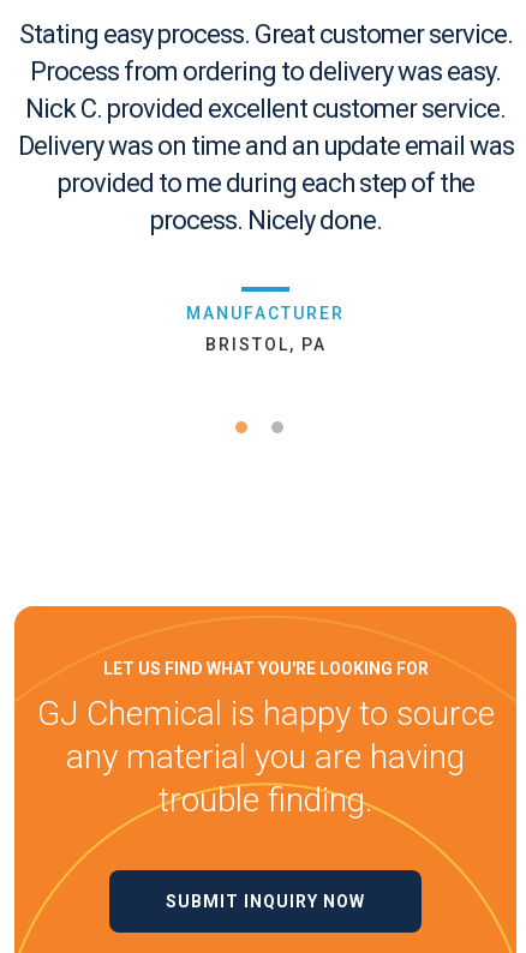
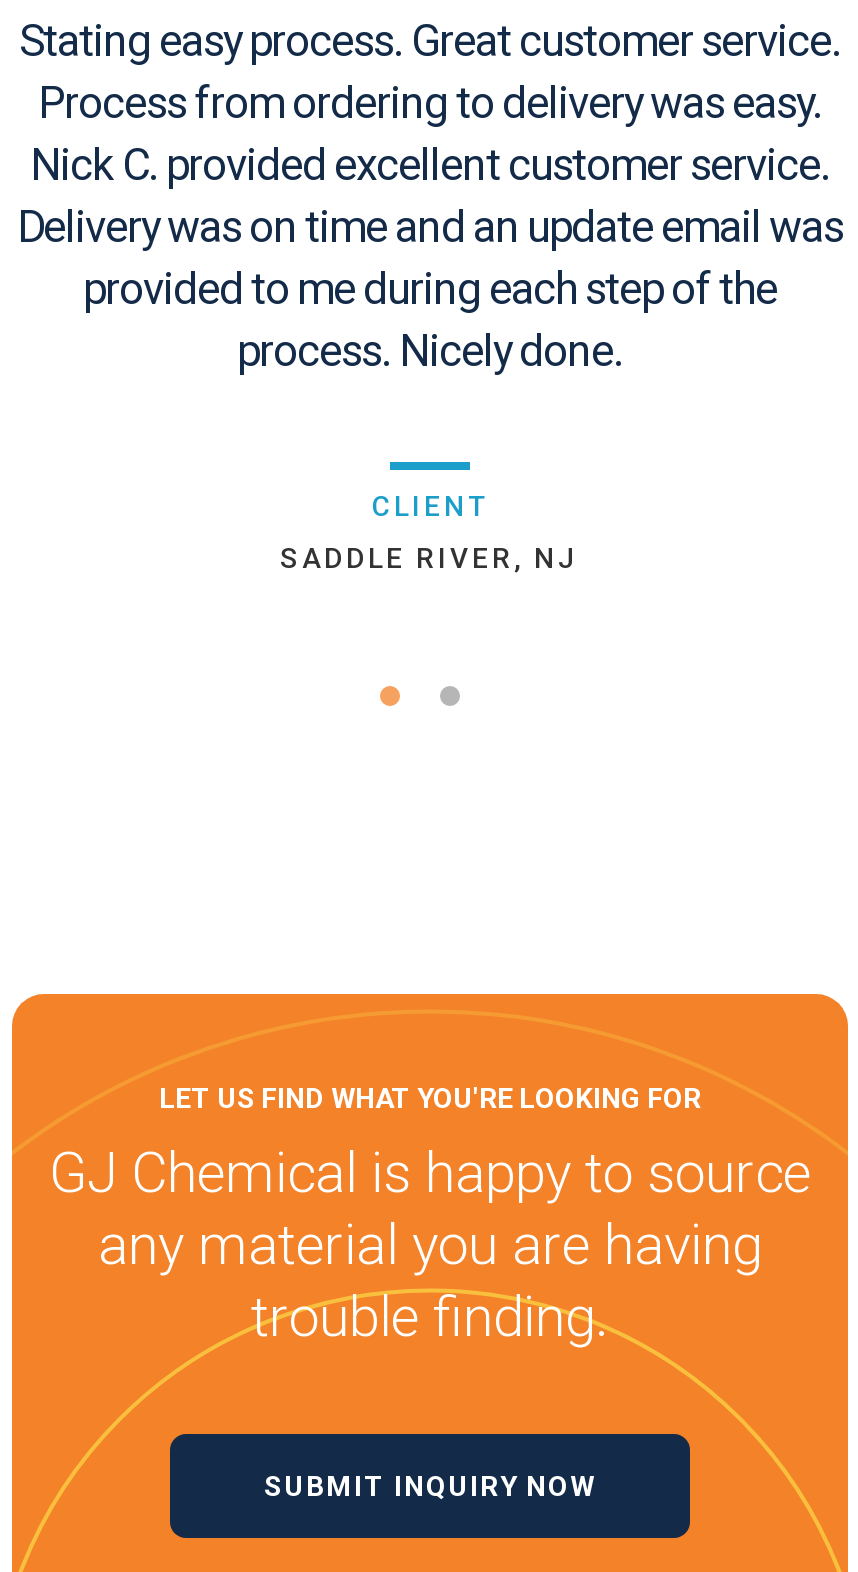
[186,304,345,323] MANUFACTURER -> [372,490,488,522] CLIENT
[205,335,326,354] BRISTOL, PA -> [280,542,580,574] SADDLE RIVER, NJ

